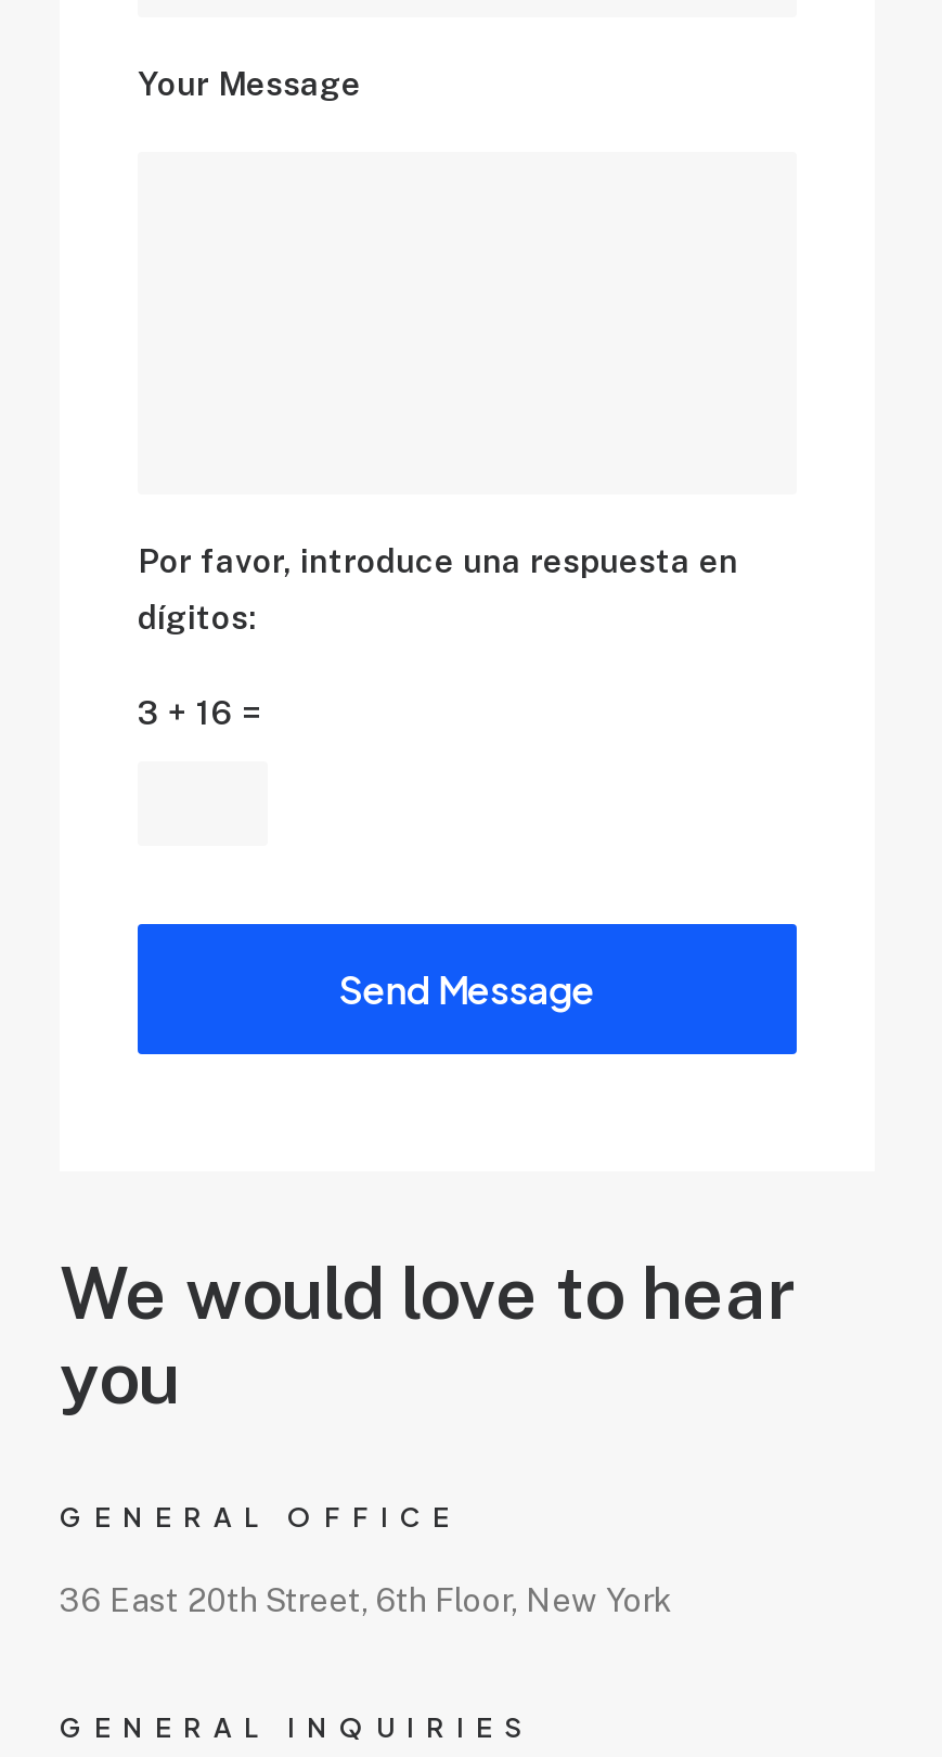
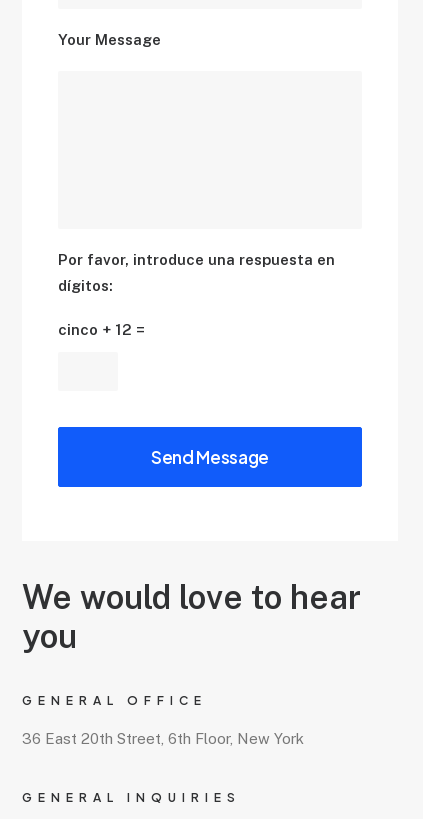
[138,694,261,731] 3 + 16 = -> [58,321,145,338] cinco + 12 =

